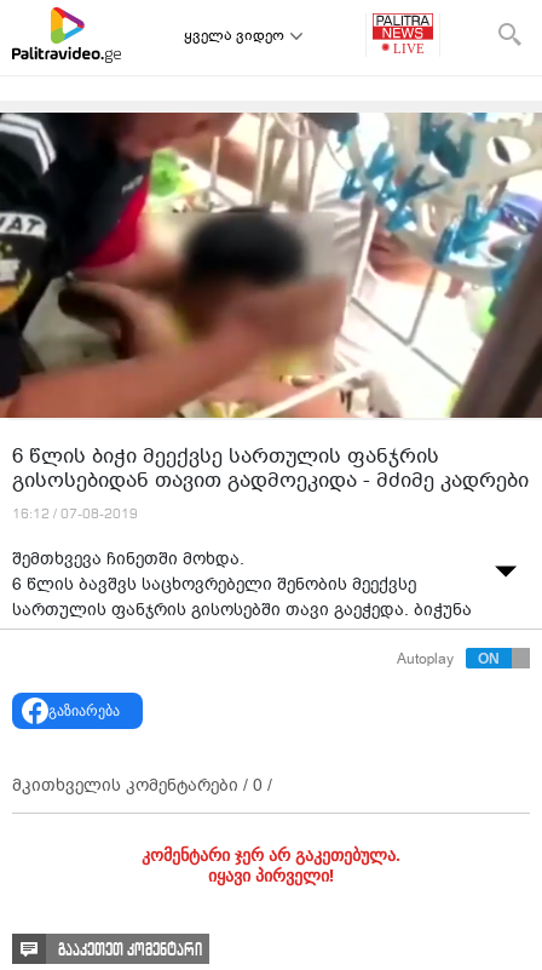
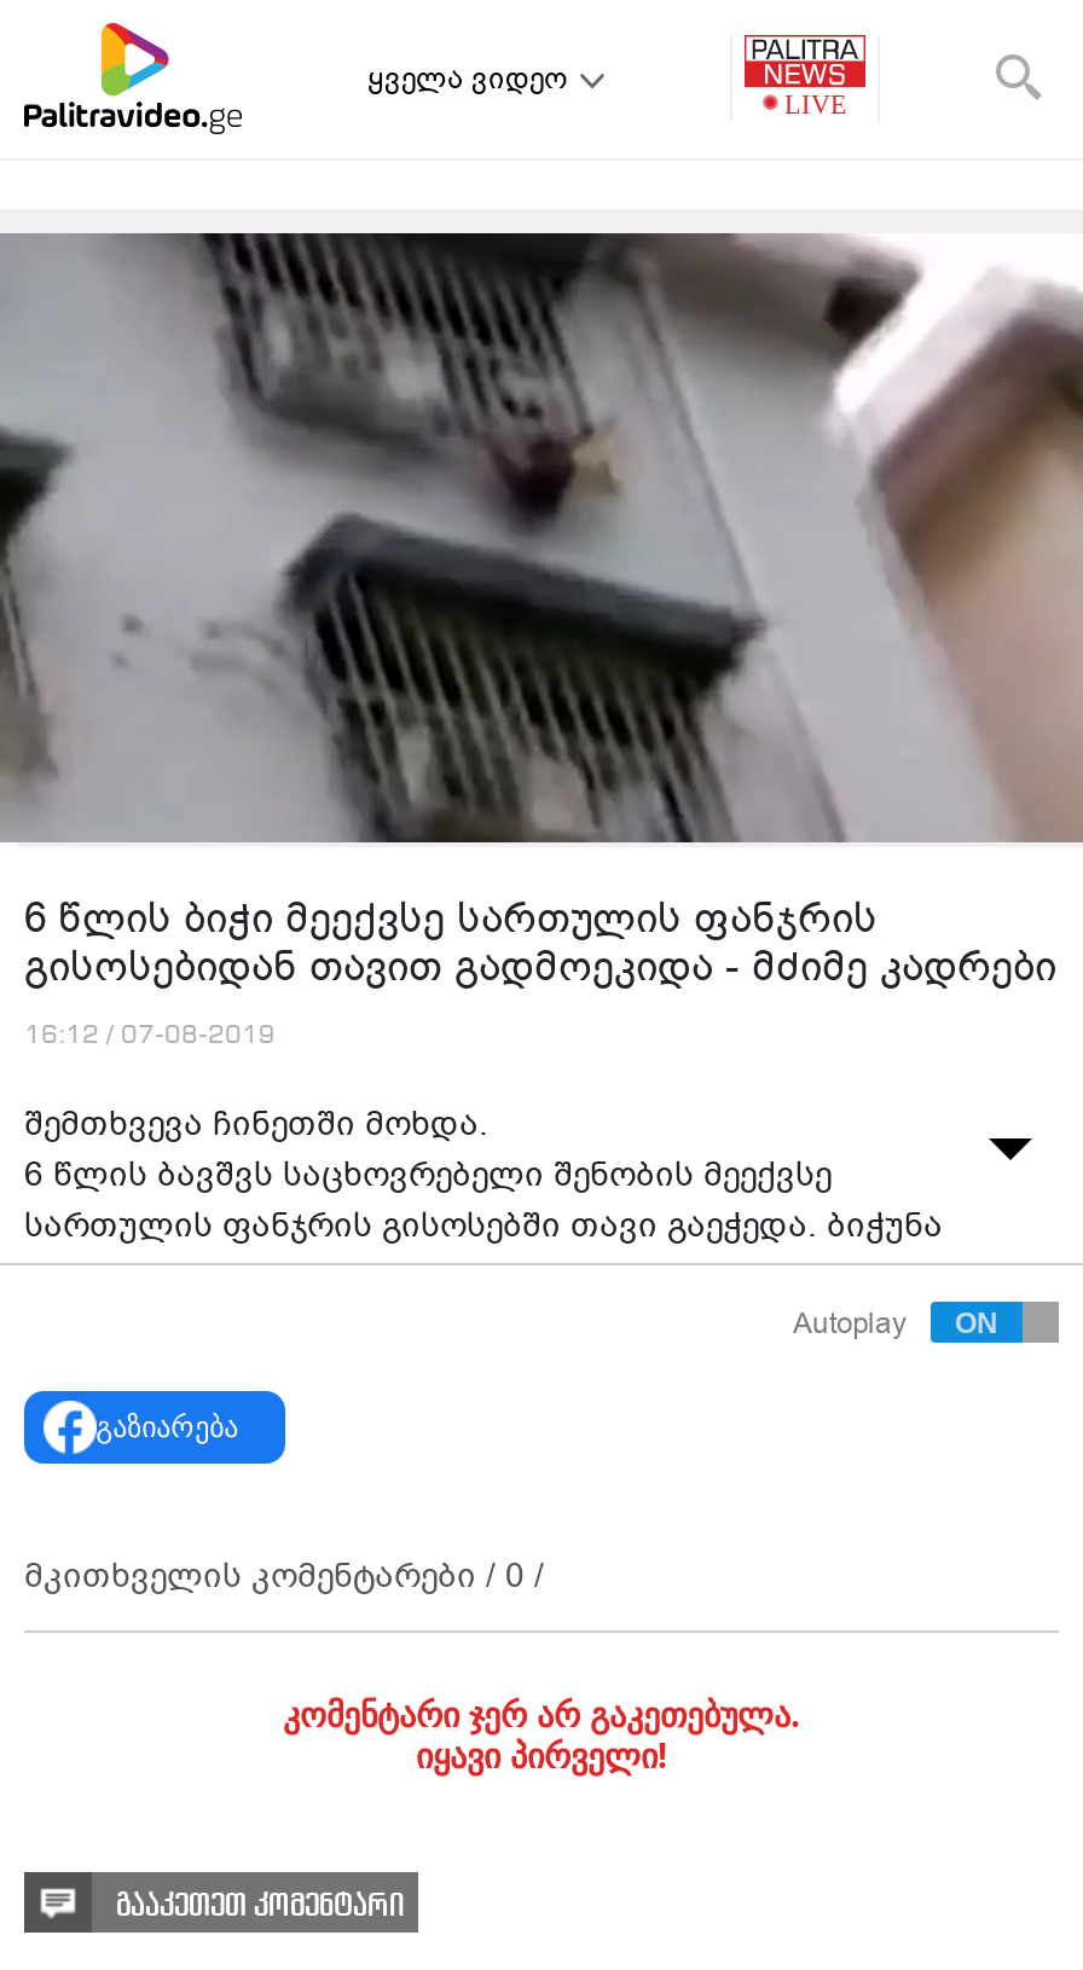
[4,111,538,419] [image] -> [7,231,1076,845] [image]

